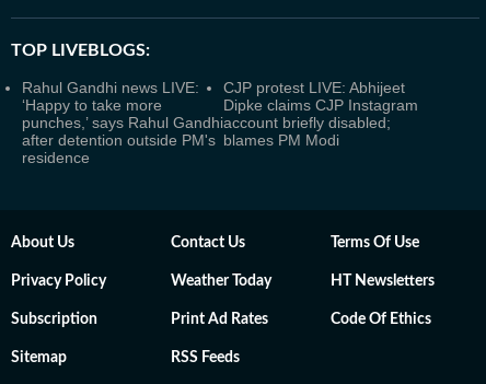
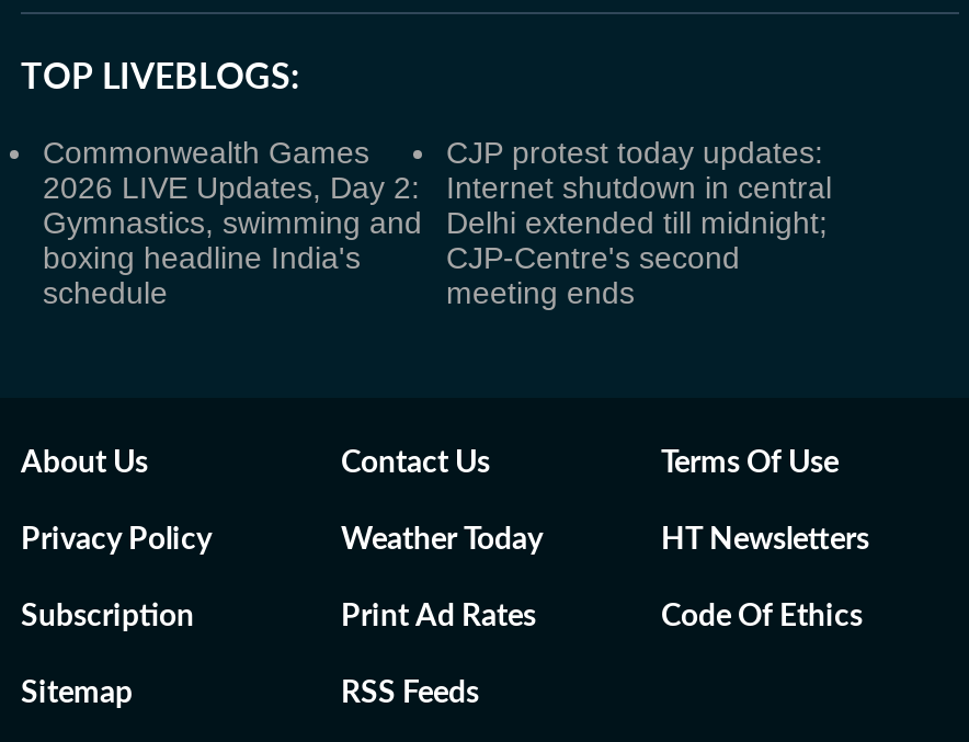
[22,78,223,166] Rahul Gandhi news LIVE: | ‘Happy to take more | punches,’ says Rahul Gandhi | after detention outside PM's | residence -> [43,134,422,310] Commonwealth Games | 2026 LIVE Updates, Day 2: | Gymnastics, swimming and | boxing headline India's | schedule
[223,78,418,148] CJP protest LIVE: Abhijeet | Dipke claims CJP Instagram | account briefly disabled; | blames PM Modi -> [446,134,832,310] CJP protest today updates: | Internet shutdown in central | Delhi extended till midnight; | CJP-Centre's second | meeting ends

